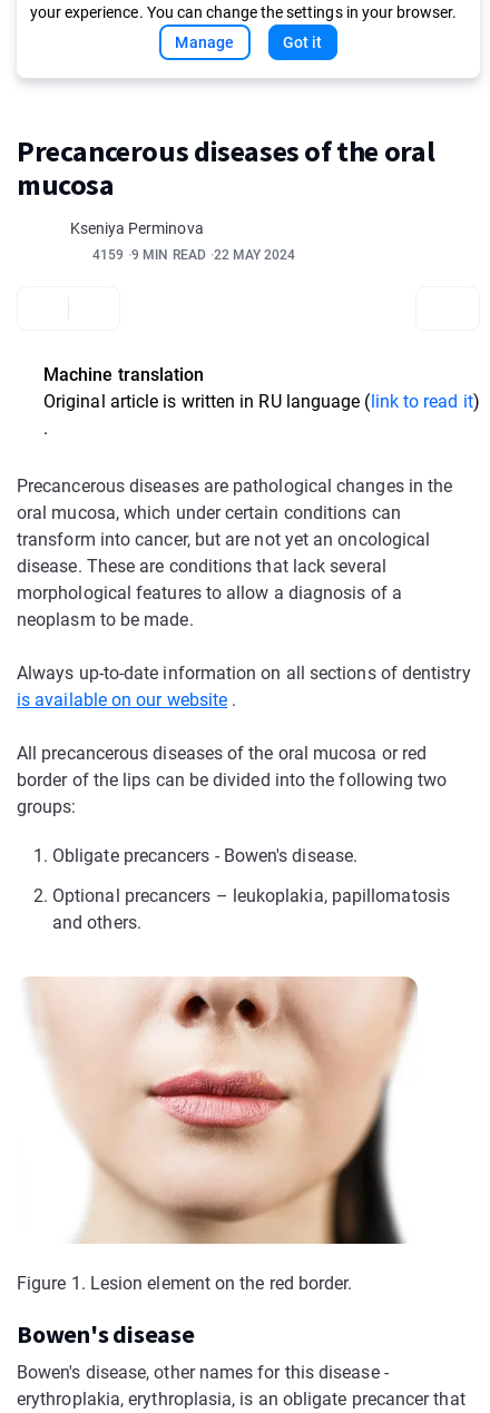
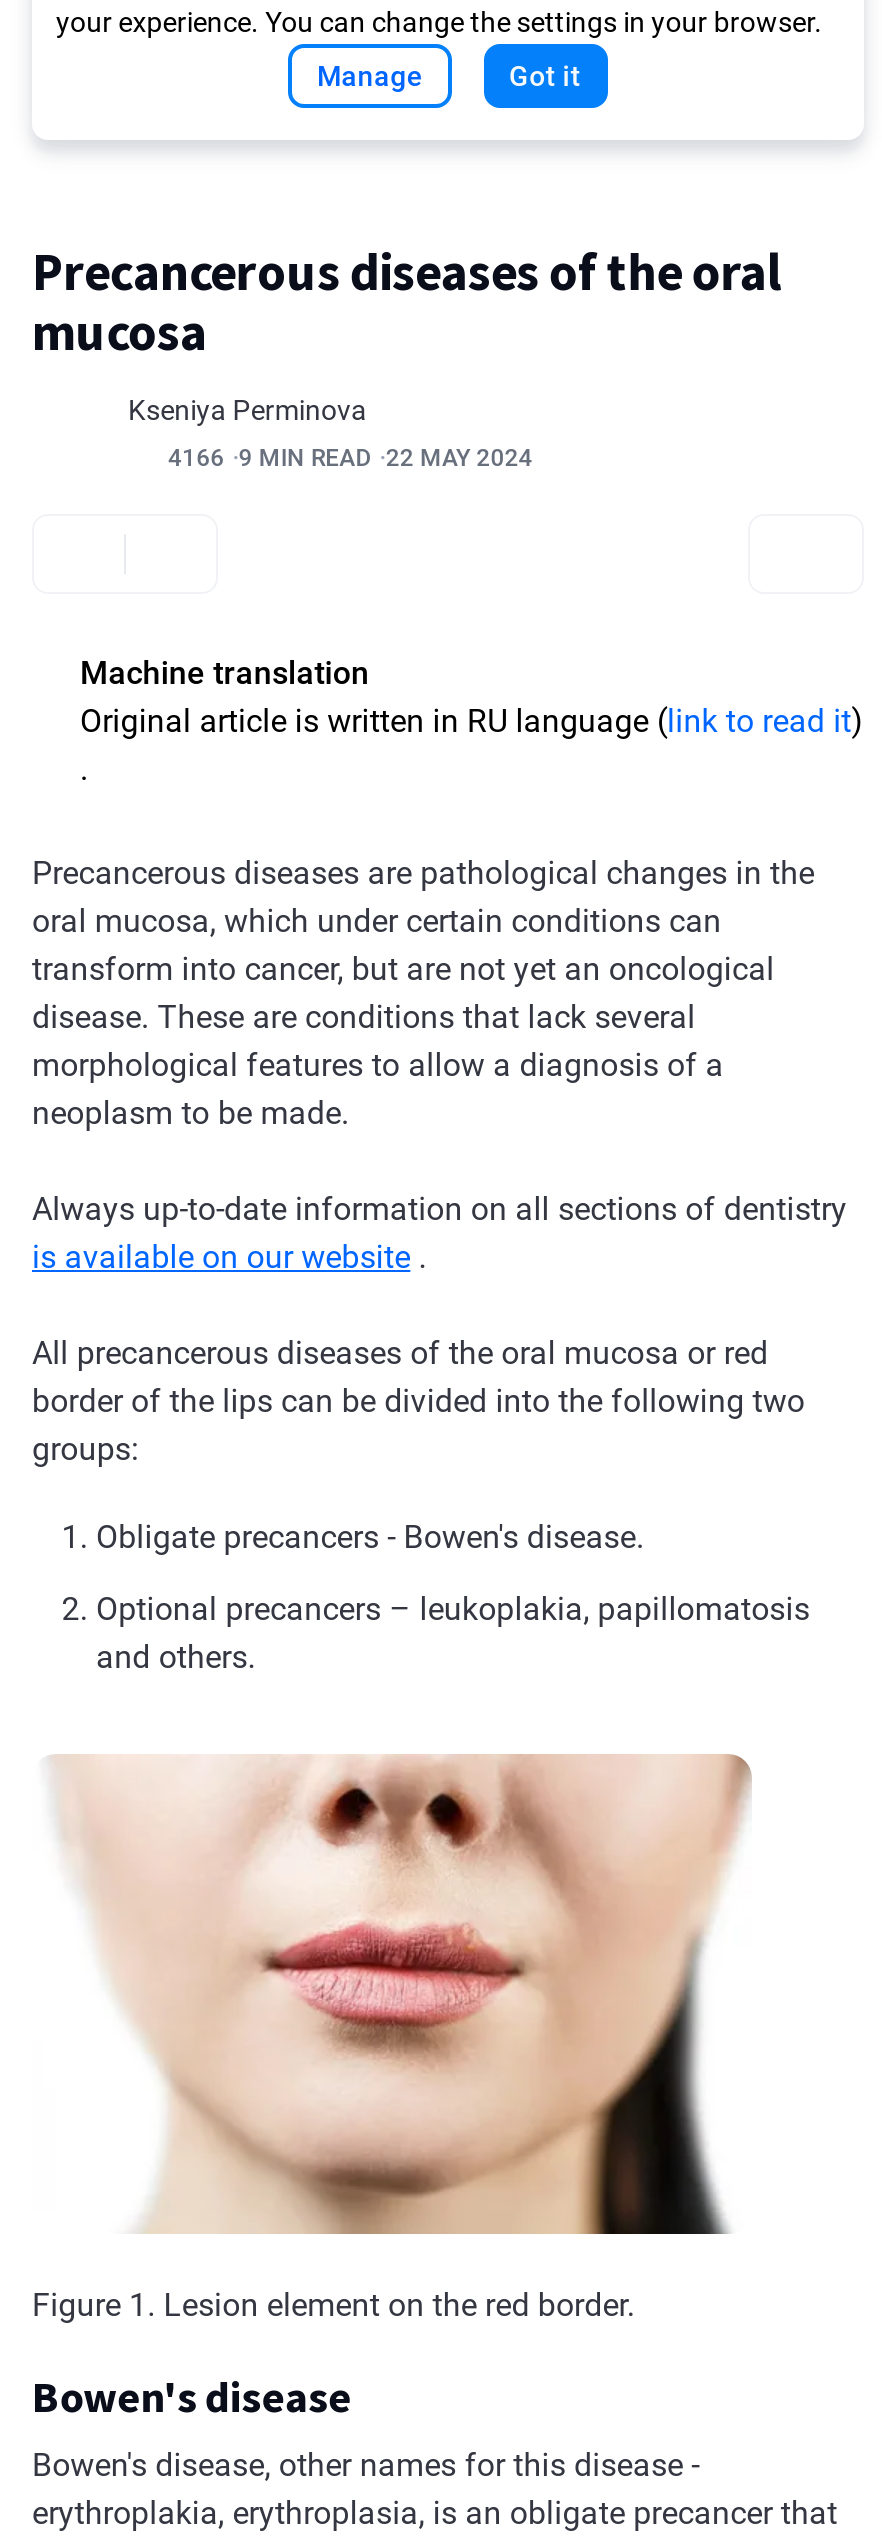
[92,247,295,263] 4159 9 MIN READ 22 MAY 2024 -> [168,444,533,472] 4166 9 MIN READ 22 MAY 2024

